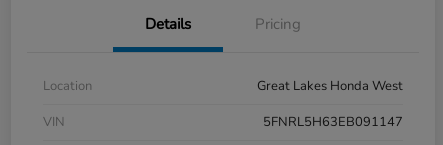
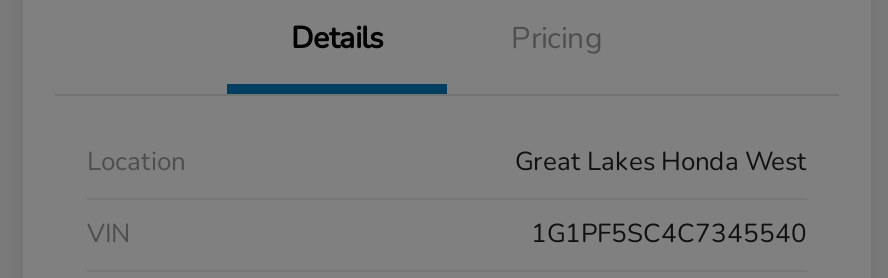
[263,113,403,131] 5FNRL5H63EB091147 -> [531,216,807,252] 1G1PF5SC4C7345540

